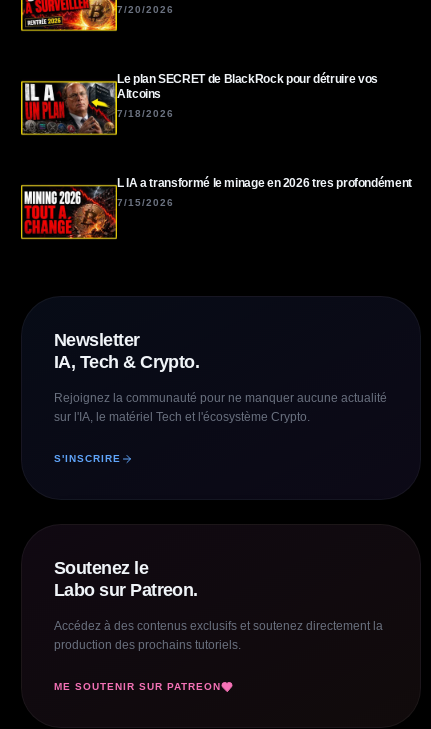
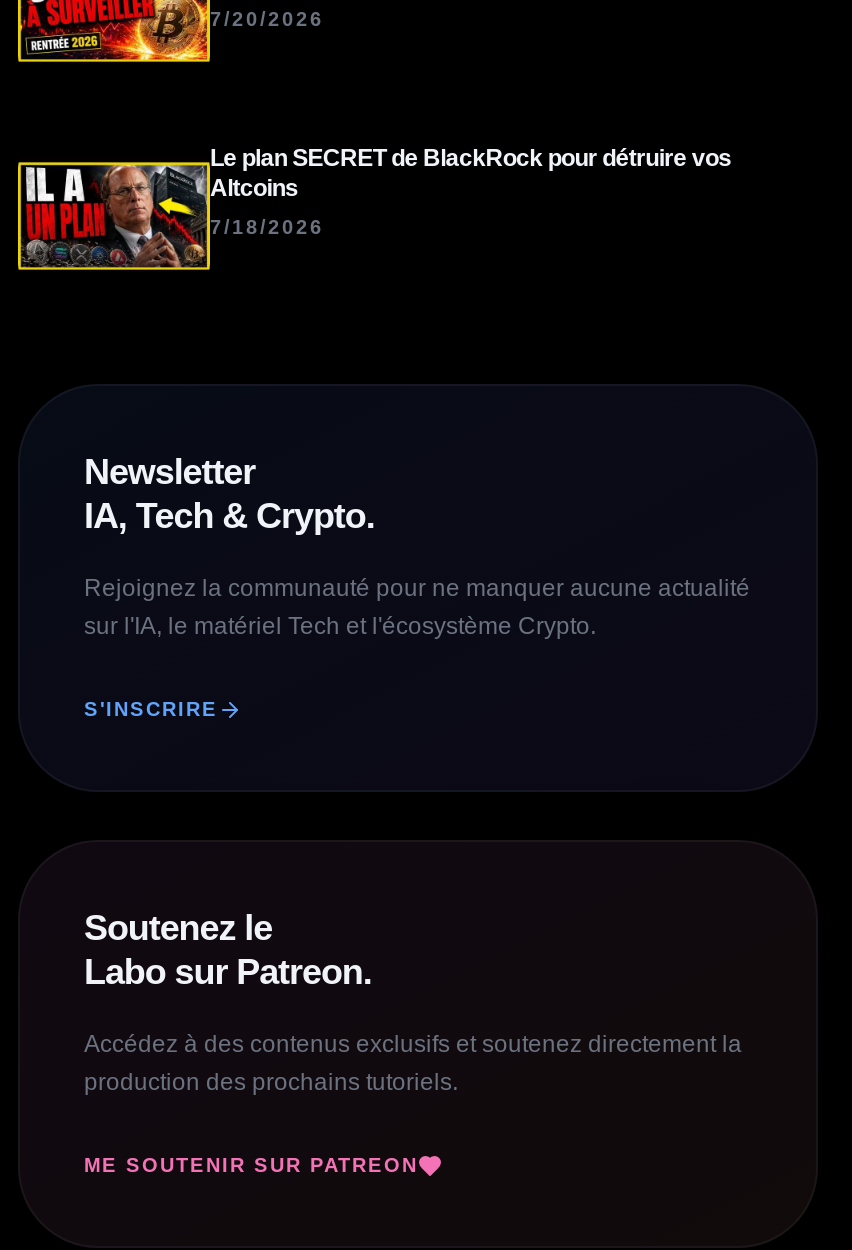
[23,176,412,239] [image] | L IA a transformé le minage en 2026 tres profondément | 7/15/2026 -> none

